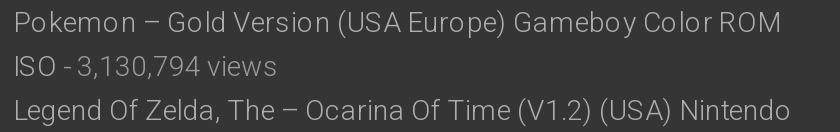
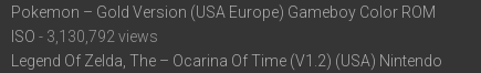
[13,50,279,82] ISO - 3,130,794 views -> [11,28,158,46] ISO - 3,130,792 views

